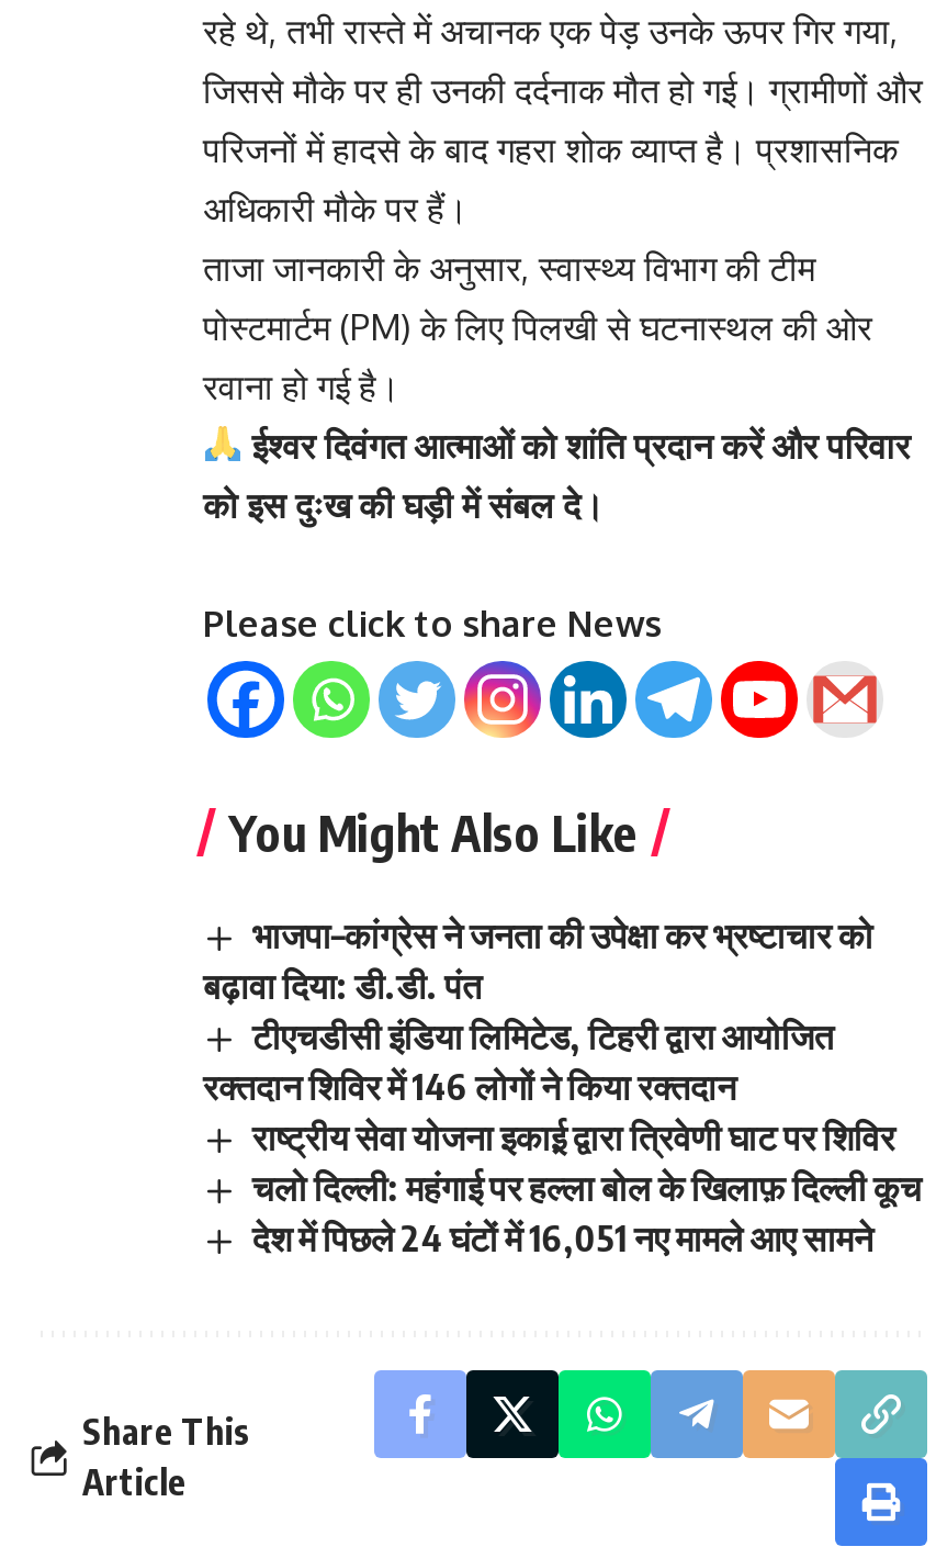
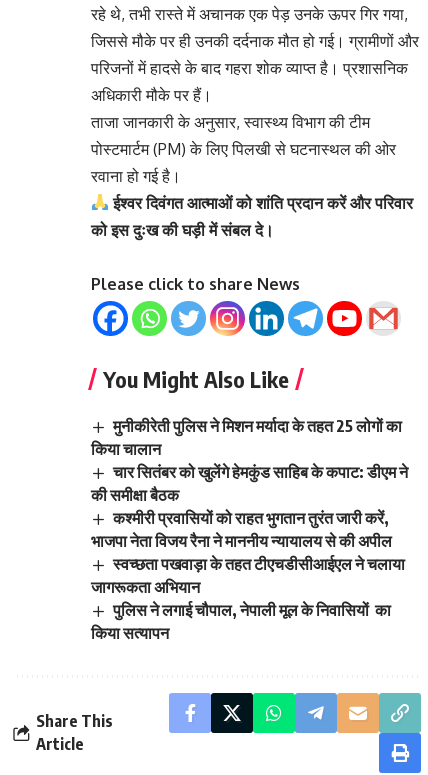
[203,913,922,1261] भाजपा–कांग्रेस ने जनता की उपेक्षा कर भ्रष्टाचार को | बढ़ावा दिया: डी.डी. पंत | टीएचडीसी इंडिया लिमिटेड, टिहरी द्वारा आयोजित | रक्तदान शिविर में 146 लोगों ने किया रक्तदान | राष्ट्रीय सेवा योजना इकाई़ द्वारा त्रिवेणी घाट पर शिविर | चलो दिल्ली: महंगाई पर हल्ला बोल के खिलाफ़ दिल्ली कूच | देश में पिछले 24 घंटों में 16,051 नए मामले आए सामने -> [91,416,408,643] मुनीकीरेती पुलिस ने मिशन मर्यादा के तहत 25 लोगों का | किया चालान | चार सितंबर को खुलेंगे हेमकुंड साहिब के कपाट: डीएम ने | की समीक्षा बैठक | कश्मीरी प्रवासियों को राहत भुगतान तुरंत जारी करें, | भाजपा नेता विजय रैना ने माननीय न्यायालय से की अपील | स्वच्छता पखवाड़ा के तहत टीएचडीसीआईएल ने चलाया | जागरूकता अभियान | पुलिस ने लगाई चौपाल, नेपाली मूल के निवासियों का | किया सत्यापन

